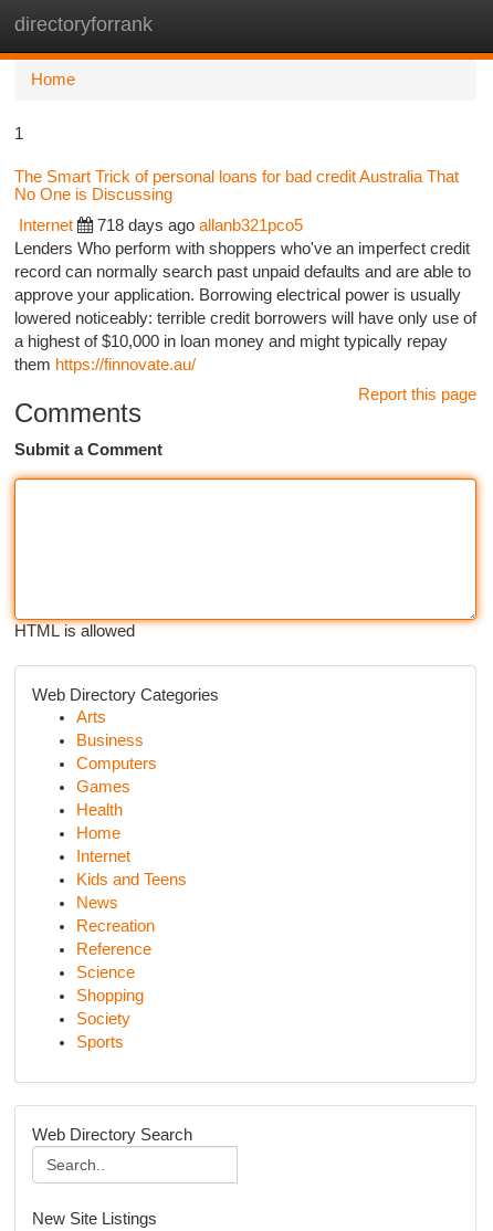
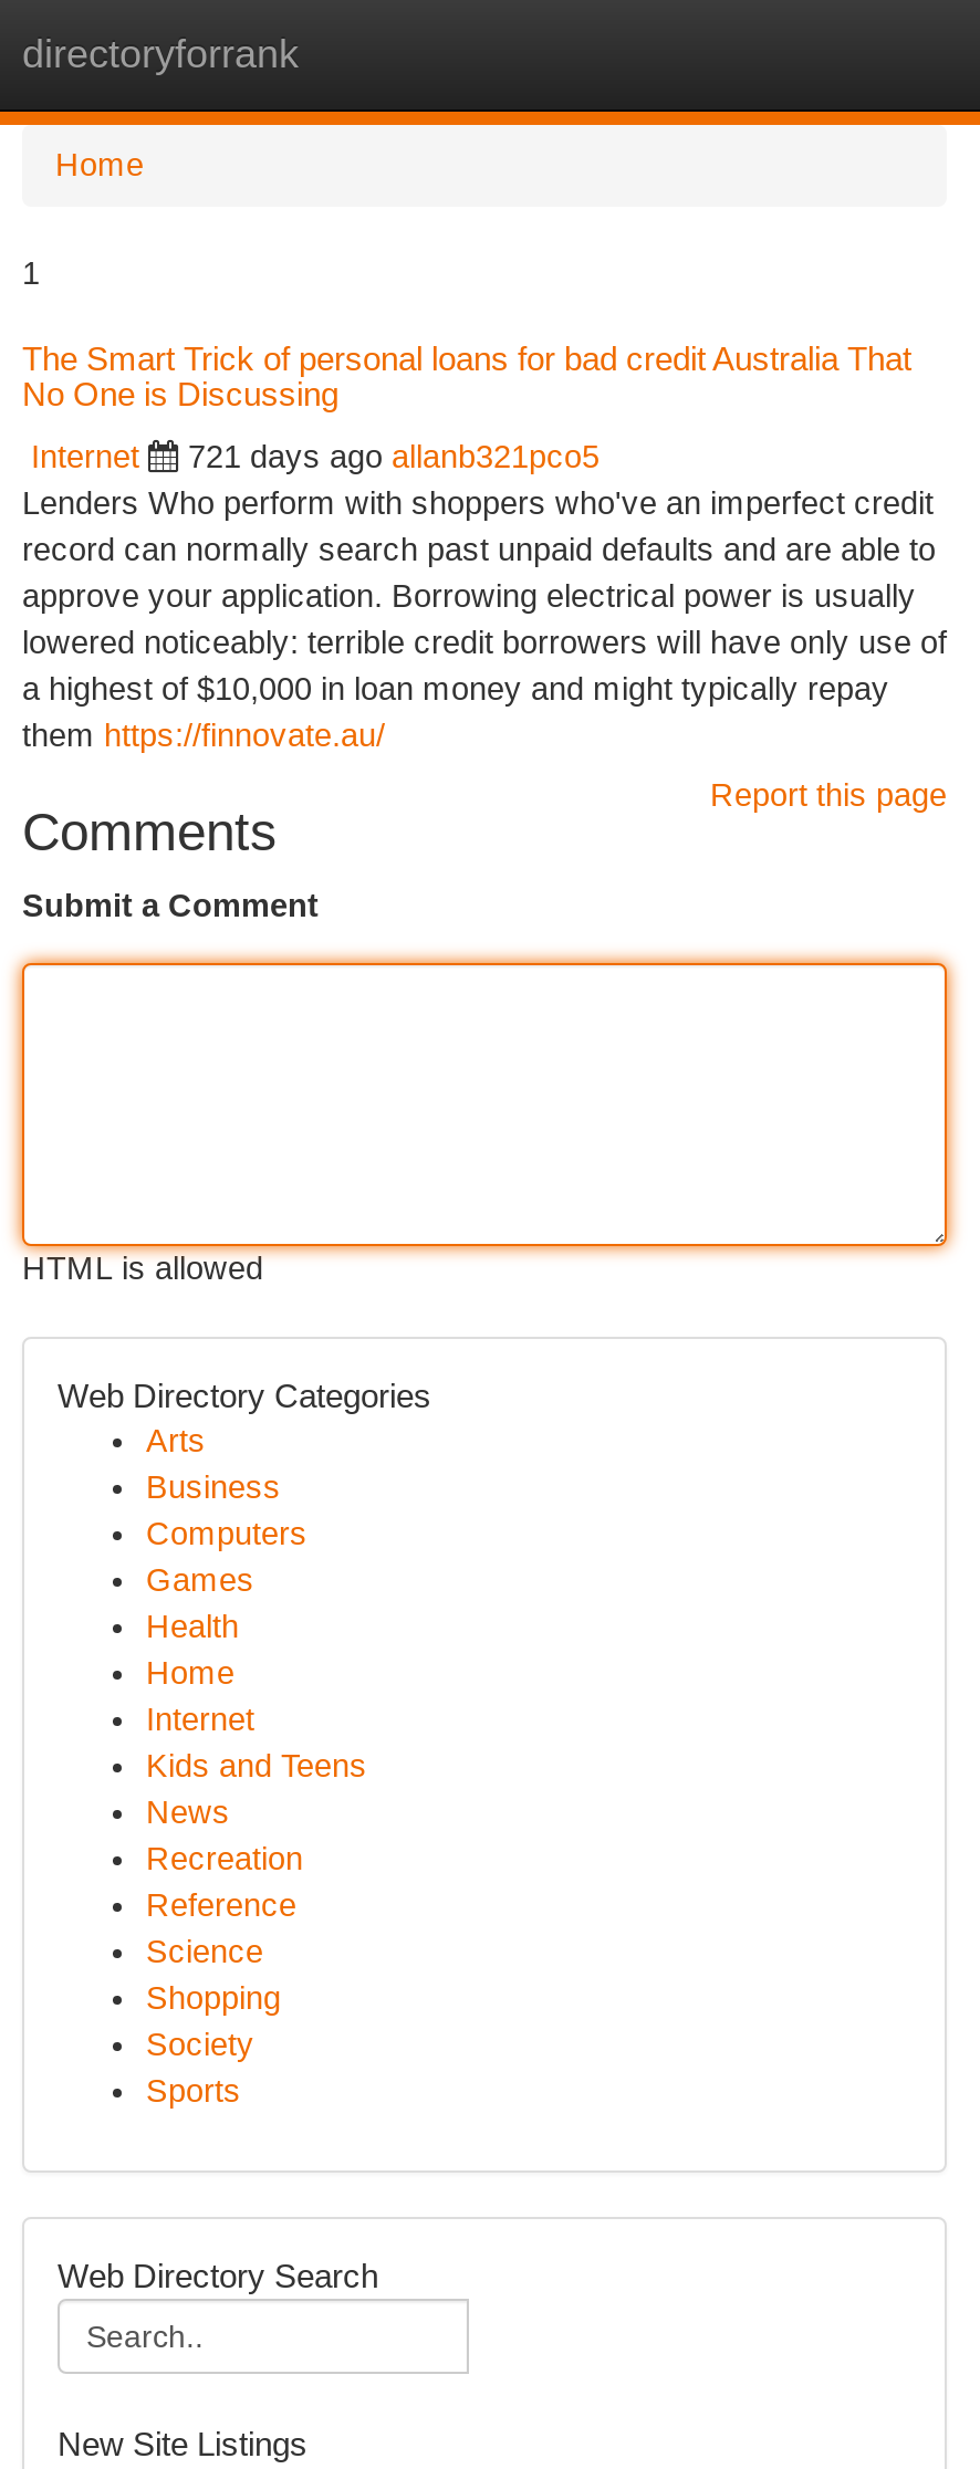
[97,217,303,234] 718 days ago allanb321pco5 -> [188,439,600,474] 721 days ago allanb321pco5

